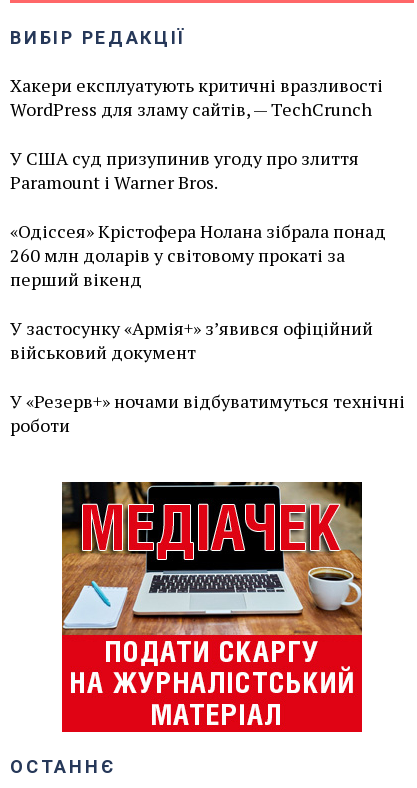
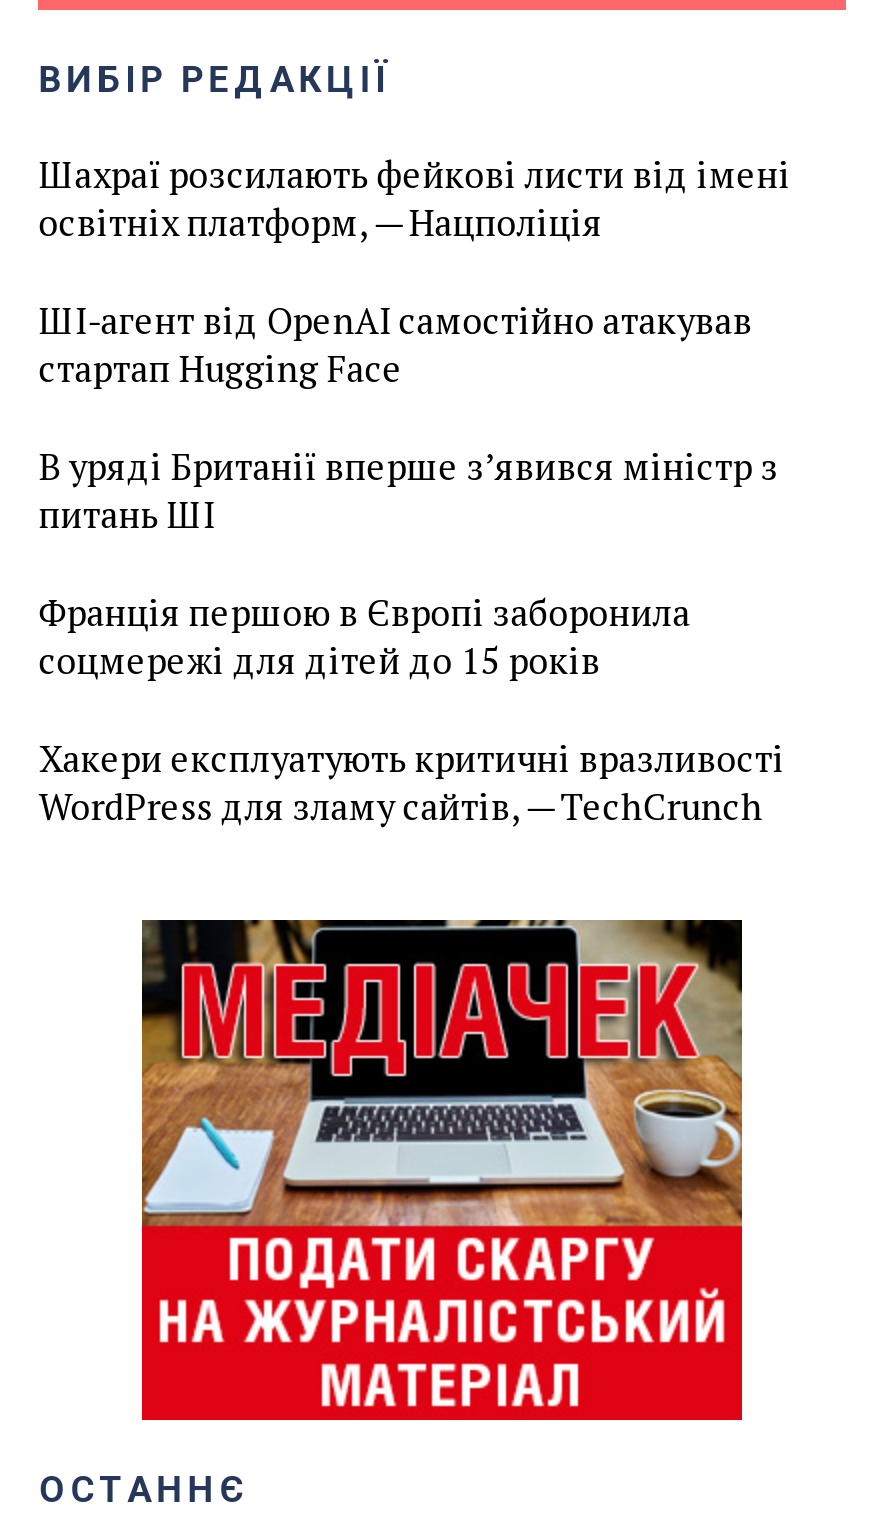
none -> [39,149,791,683] Шахраї розсилають фейкові листи від імені | освітніх платформ, — Нацполіція | ШІ-агент від OpenAI самостійно атакував | стартап Hugging Face | В уряді Британії вперше зʼявився міністр з | питань ШІ | Франція першою в Європі заборонила | соцмережі для дітей до 15 років
moved [10,72,383,120] -> [39,733,785,829]: Хакери експлуатують критичні вразливості | WordPress для зламу сайтів, — TechCrunch
[10,145,405,436] У США суд призупинив угоду про злиття | Paramount і Warner Bros. | «Одіссея» Крістофера Нолана зібрала понад | 260 млн доларів у світовому прокаті за | перший вікенд | У застосунку «Армія+» зʼявився офіційний | військовий документ | У «Резерв+» ночами відбуватимуться технічні | роботи -> none

